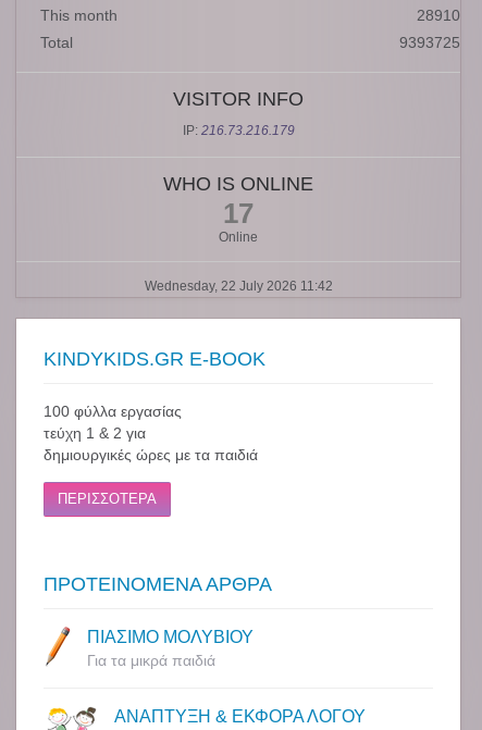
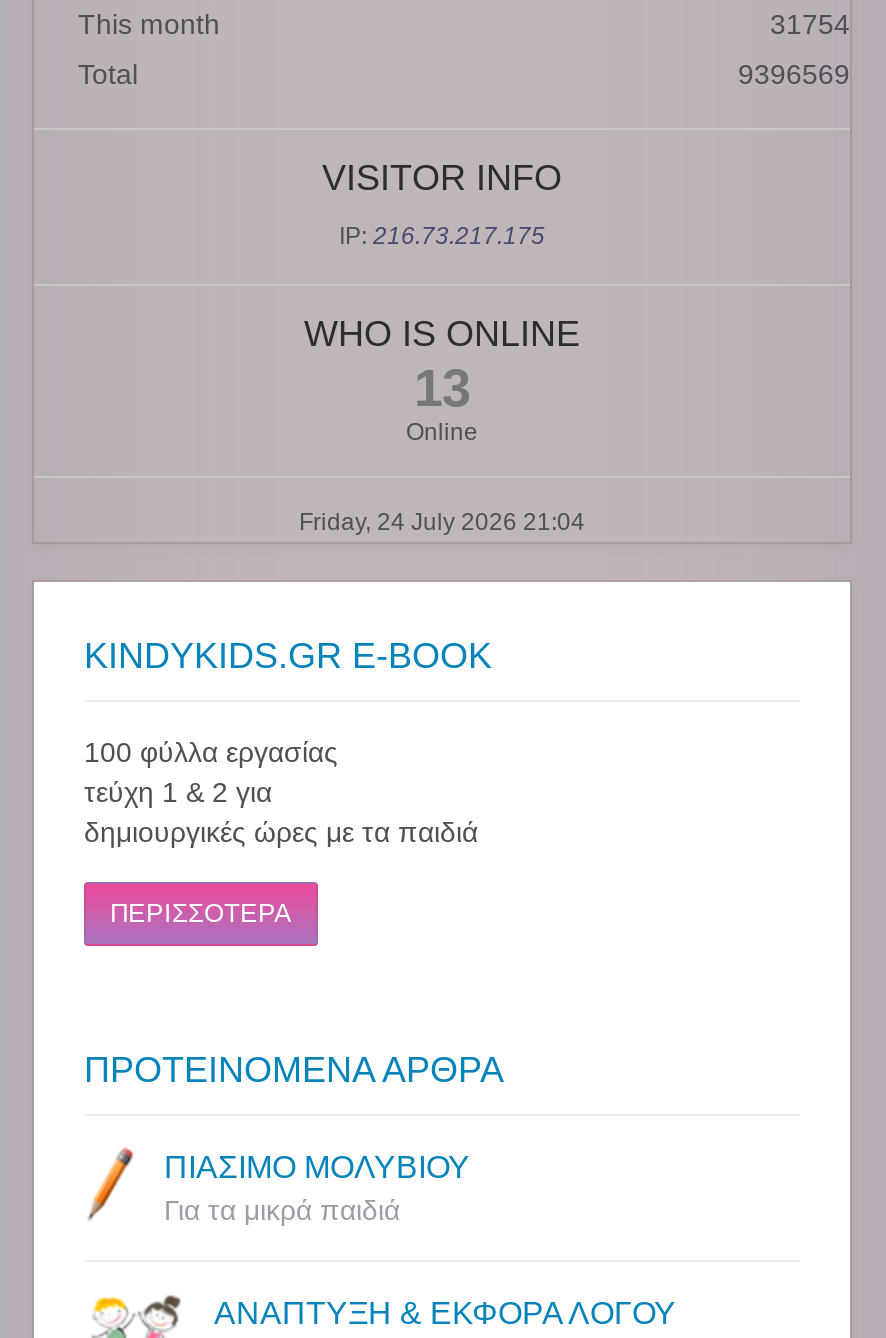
[417,7,460,24] 28910 -> [770,9,850,41] 31754
[399,34,460,52] 9393725 -> [738,59,850,91] 9396569
[182,123,294,139] IP: 216.73.216.179 -> [339,223,545,251] IP: 216.73.217.175
[223,197,254,230] 17 -> [414,359,470,419] 13
[144,279,332,294] Wednesday, 22 July 2026 11:42 -> [299,509,585,537] Friday, 24 July 2026 21:04

